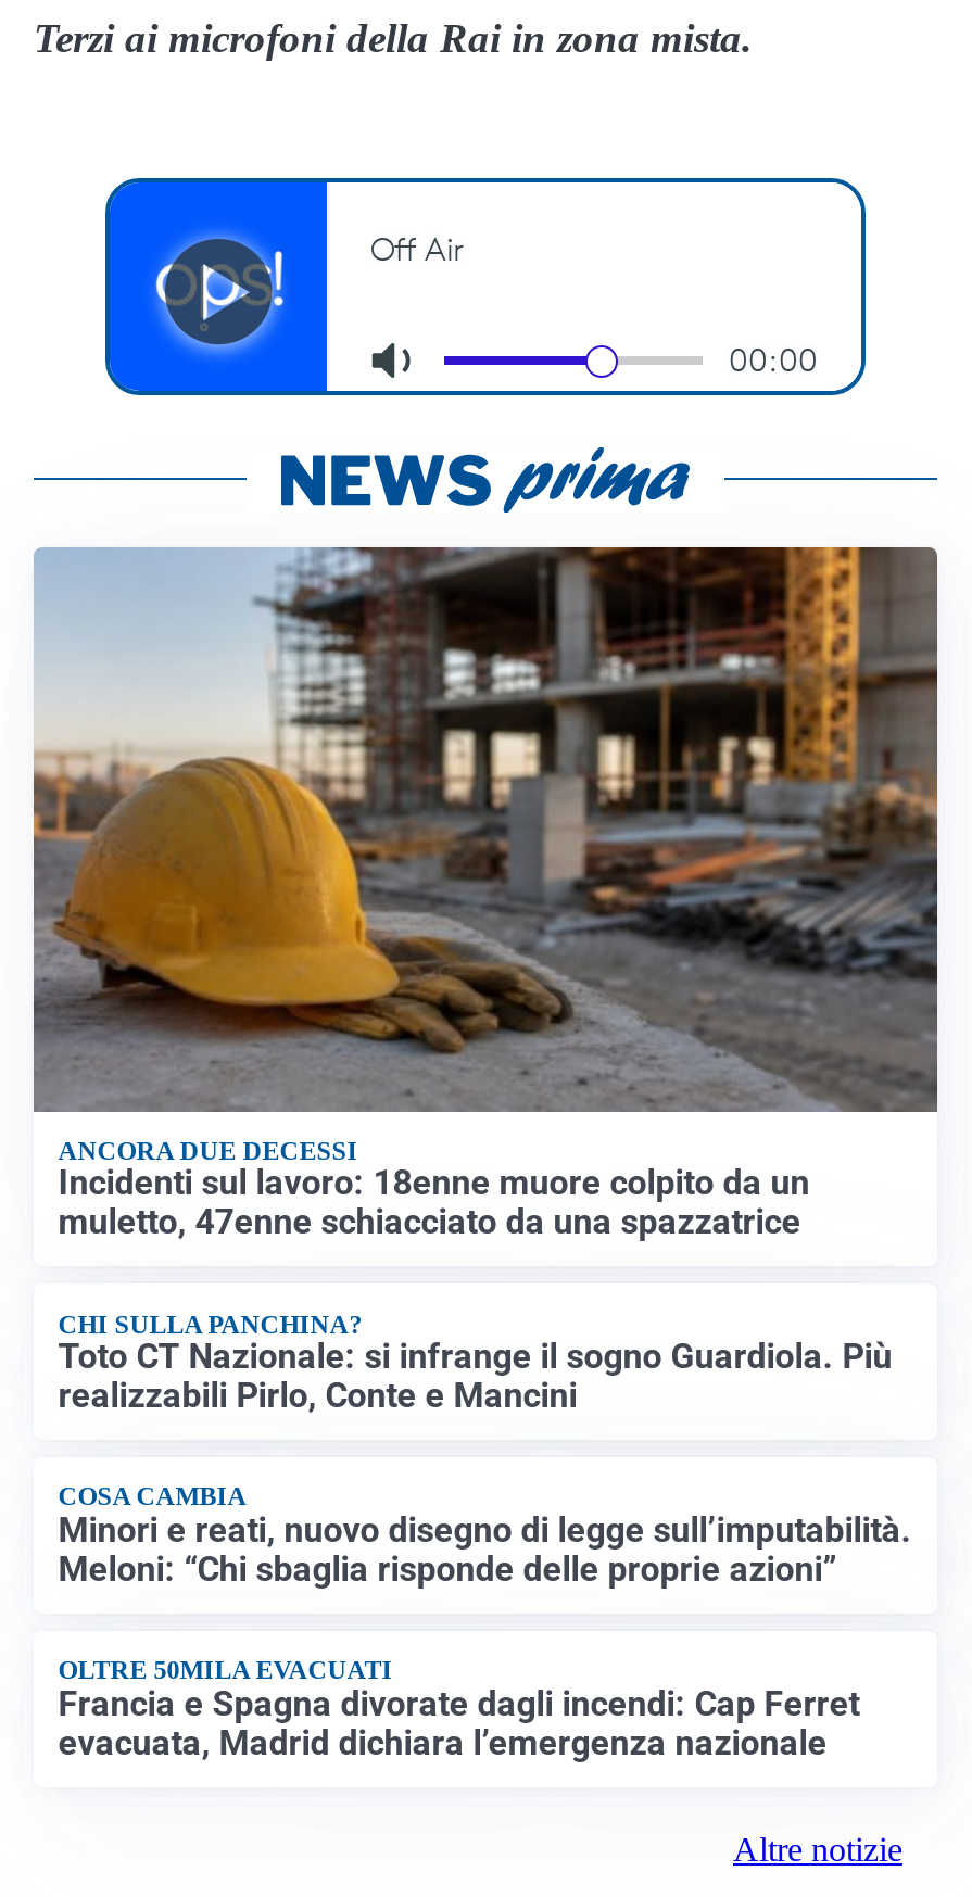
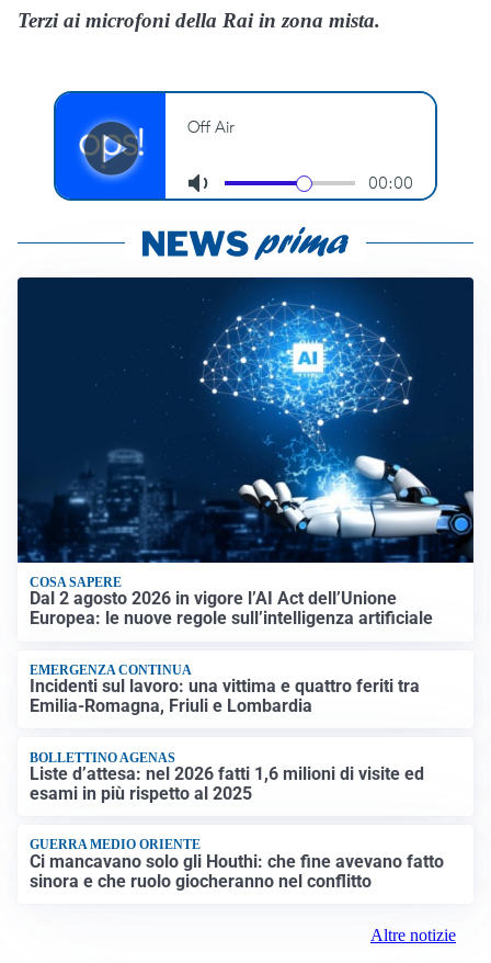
[31,545,939,1243] [image] | ANCORA DUE DECESSI | Incidenti sul lavoro: 18enne muore colpito da un | muletto, 47enne schiacciato da una spazzatrice -> [16,276,475,629] [image] | COSA SAPERE | Dal 2 agosto 2026 in vigore l’AI Act dell’Unione | Europea: le nuove regole sull’intelligenza artificiale
[58,1309,892,1416] CHI SULLA PANCHINA? | Toto CT Nazionale: si infrange il sogno Guardiola. Più | realizzabili Pirlo, Conte e Mancini -> [30,662,420,716] EMERGENZA CONTINUA | Incidenti sul lavoro: una vittima e quattro feriti tra | Emilia-Romagna, Friuli e Lombardia
[58,1482,912,1589] COSA CAMBIA | Minori e reati, nuovo disegno di legge sull’imputabilità. | Meloni: “Chi sbaglia risponde delle proprie azioni” -> [30,750,424,804] BOLLETTINO AGENAS | Liste d’attesa: nel 2026 fatti 1,6 milioni di visite ed | esami in più rispetto al 2025
[58,1656,859,1763] OLTRE 50MILA EVACUATI | Francia e Spagna divorate dagli incendi: Cap Ferret | evacuata, Madrid dichiara l’emergenza nazionale -> [30,837,444,891] GUERRA MEDIO ORIENTE | Ci mancavano solo gli Houthi: che fine avevano fatto | sinora e che ruolo giocheranno nel conflitto

